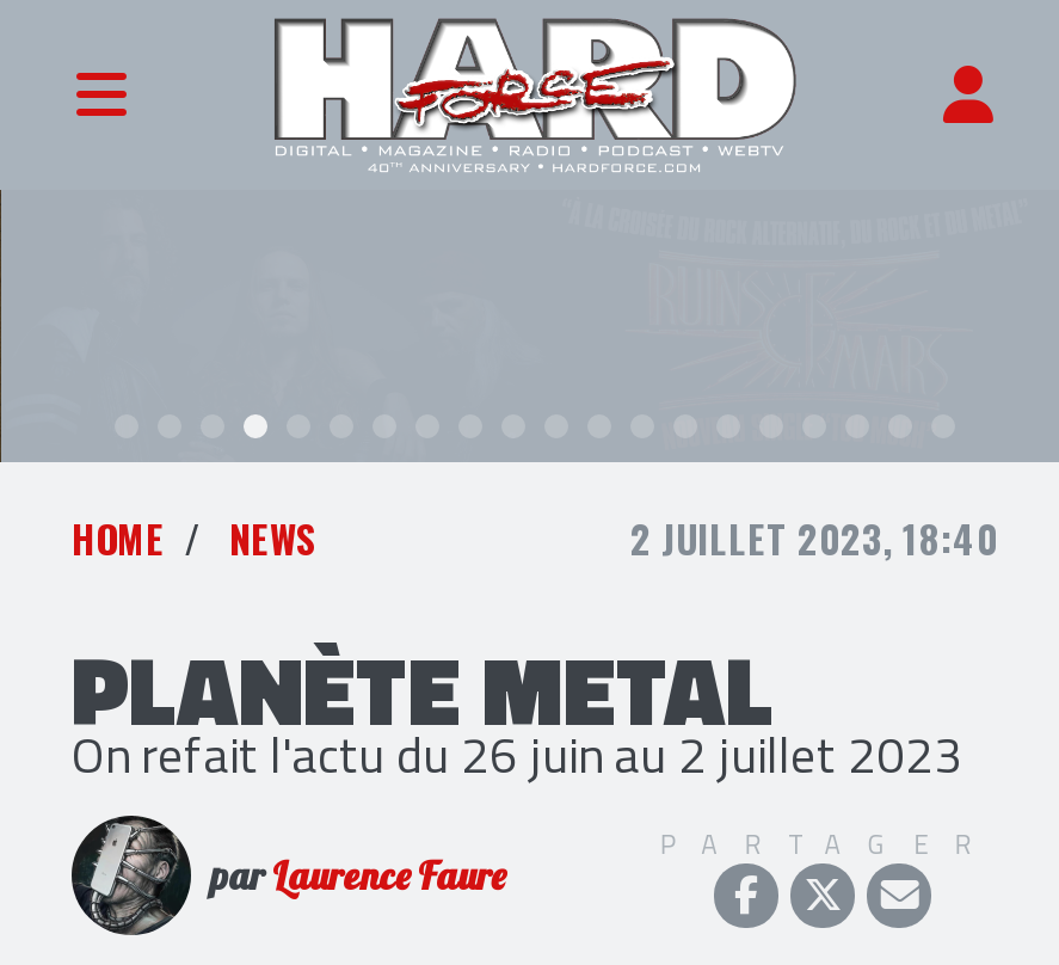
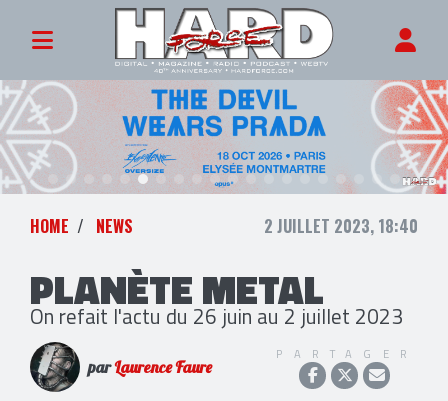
none -> [3,80,445,195] [image]

